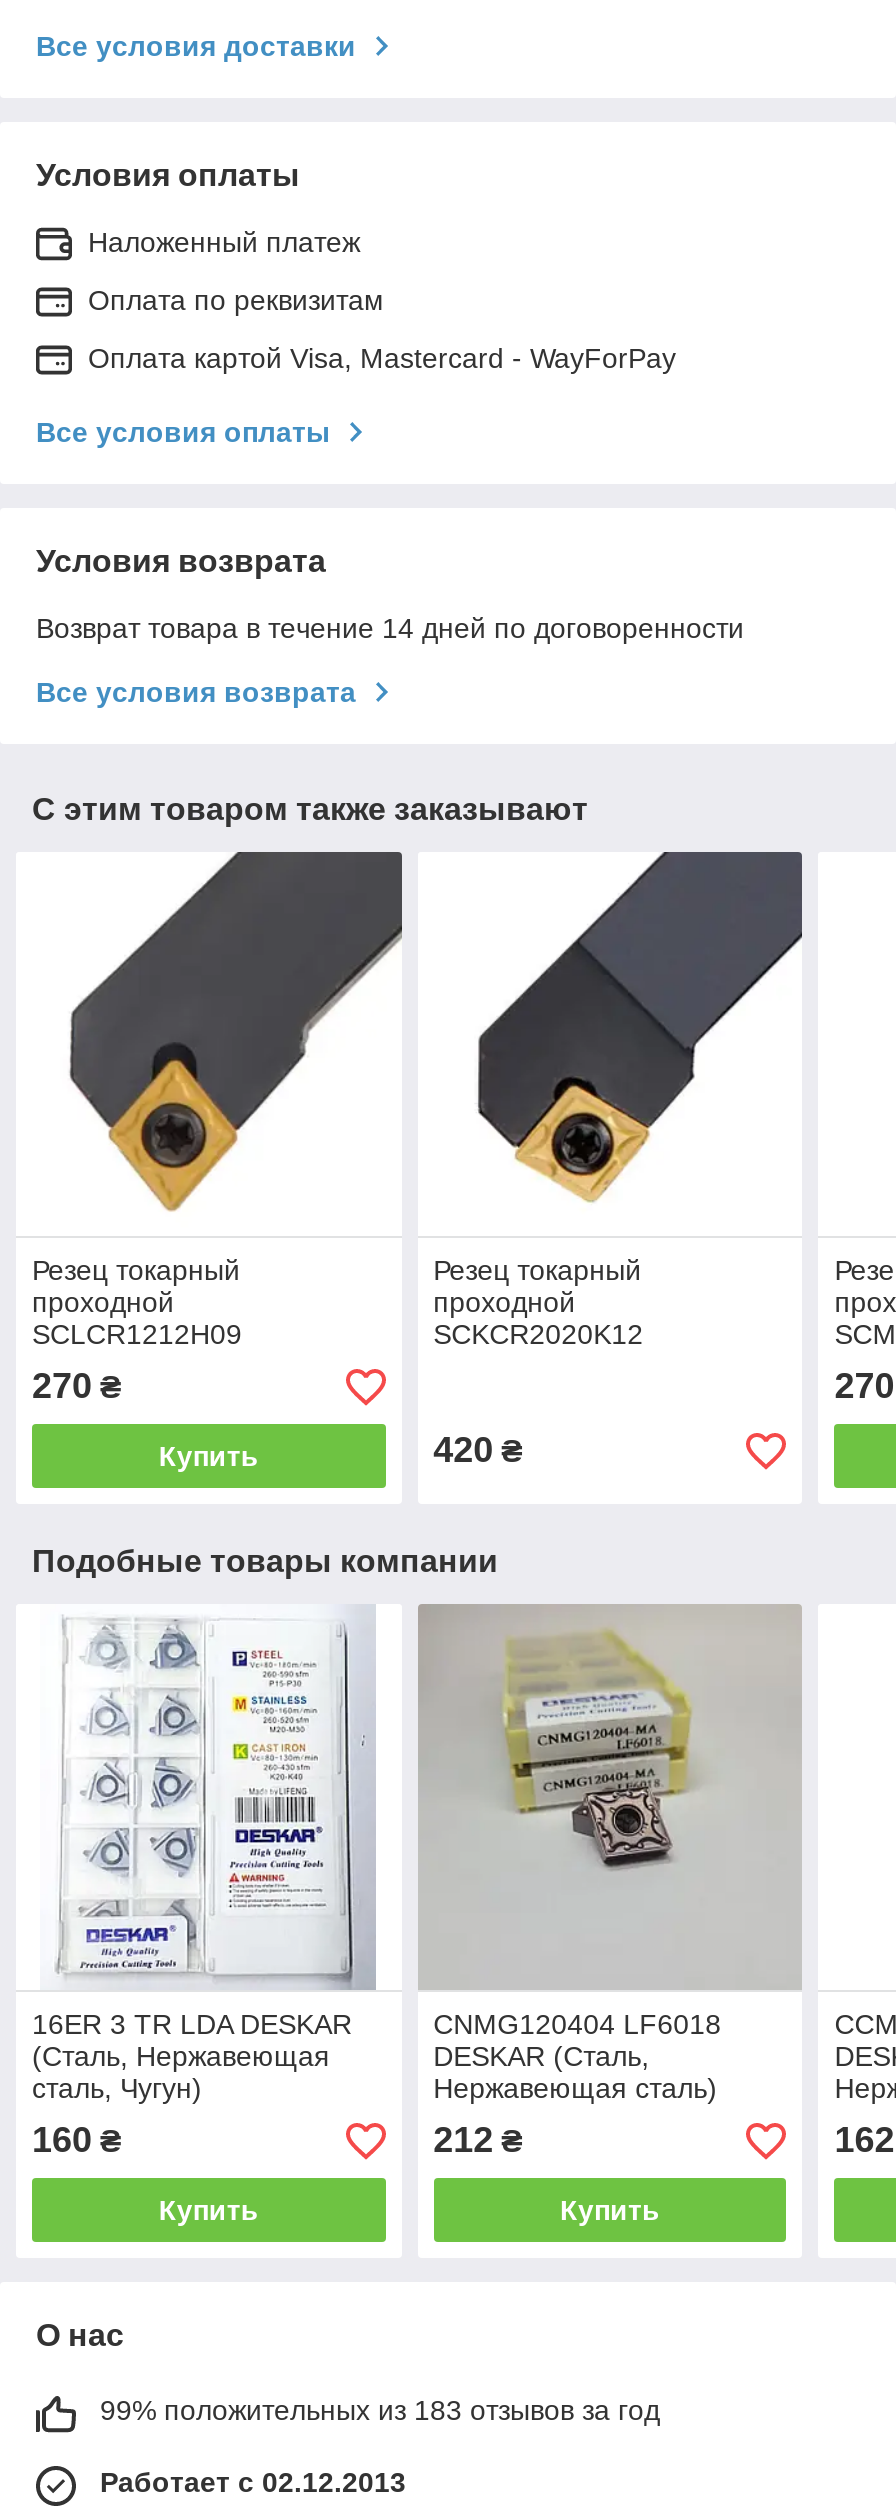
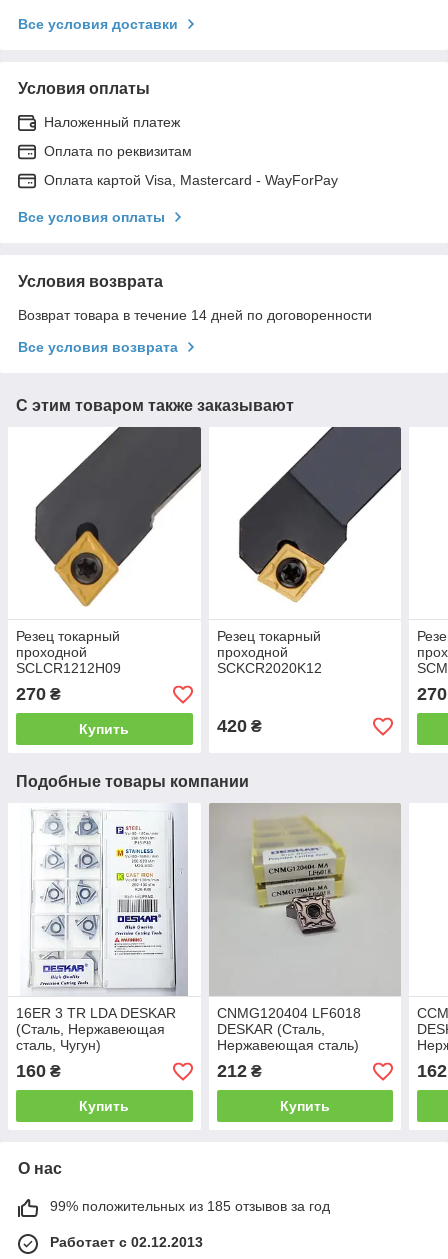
[100,2394,660,2426] 99% положительных из 183 отзывов за год -> [50,1198,330,1214] 99% положительных из 185 отзывов за год

